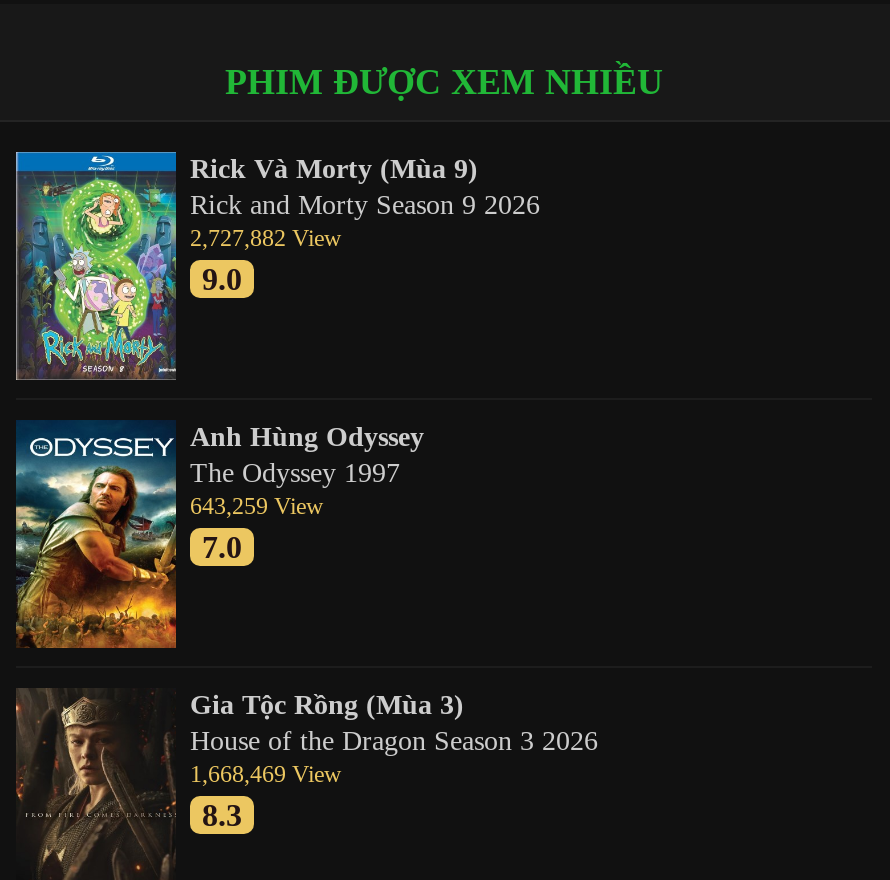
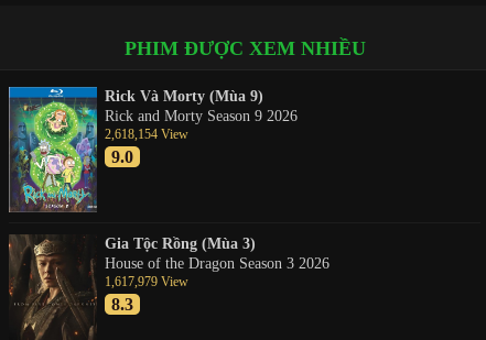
[190,224,342,252] 2,727,882 View -> [105,127,188,142] 2,618,154 View
[16,420,424,648] [image] | Anh Hùng Odyssey | The Odyssey 1997 | 643,259 View | 7.0 -> none
[190,760,342,788] 1,668,469 View -> [105,274,188,289] 1,617,979 View

